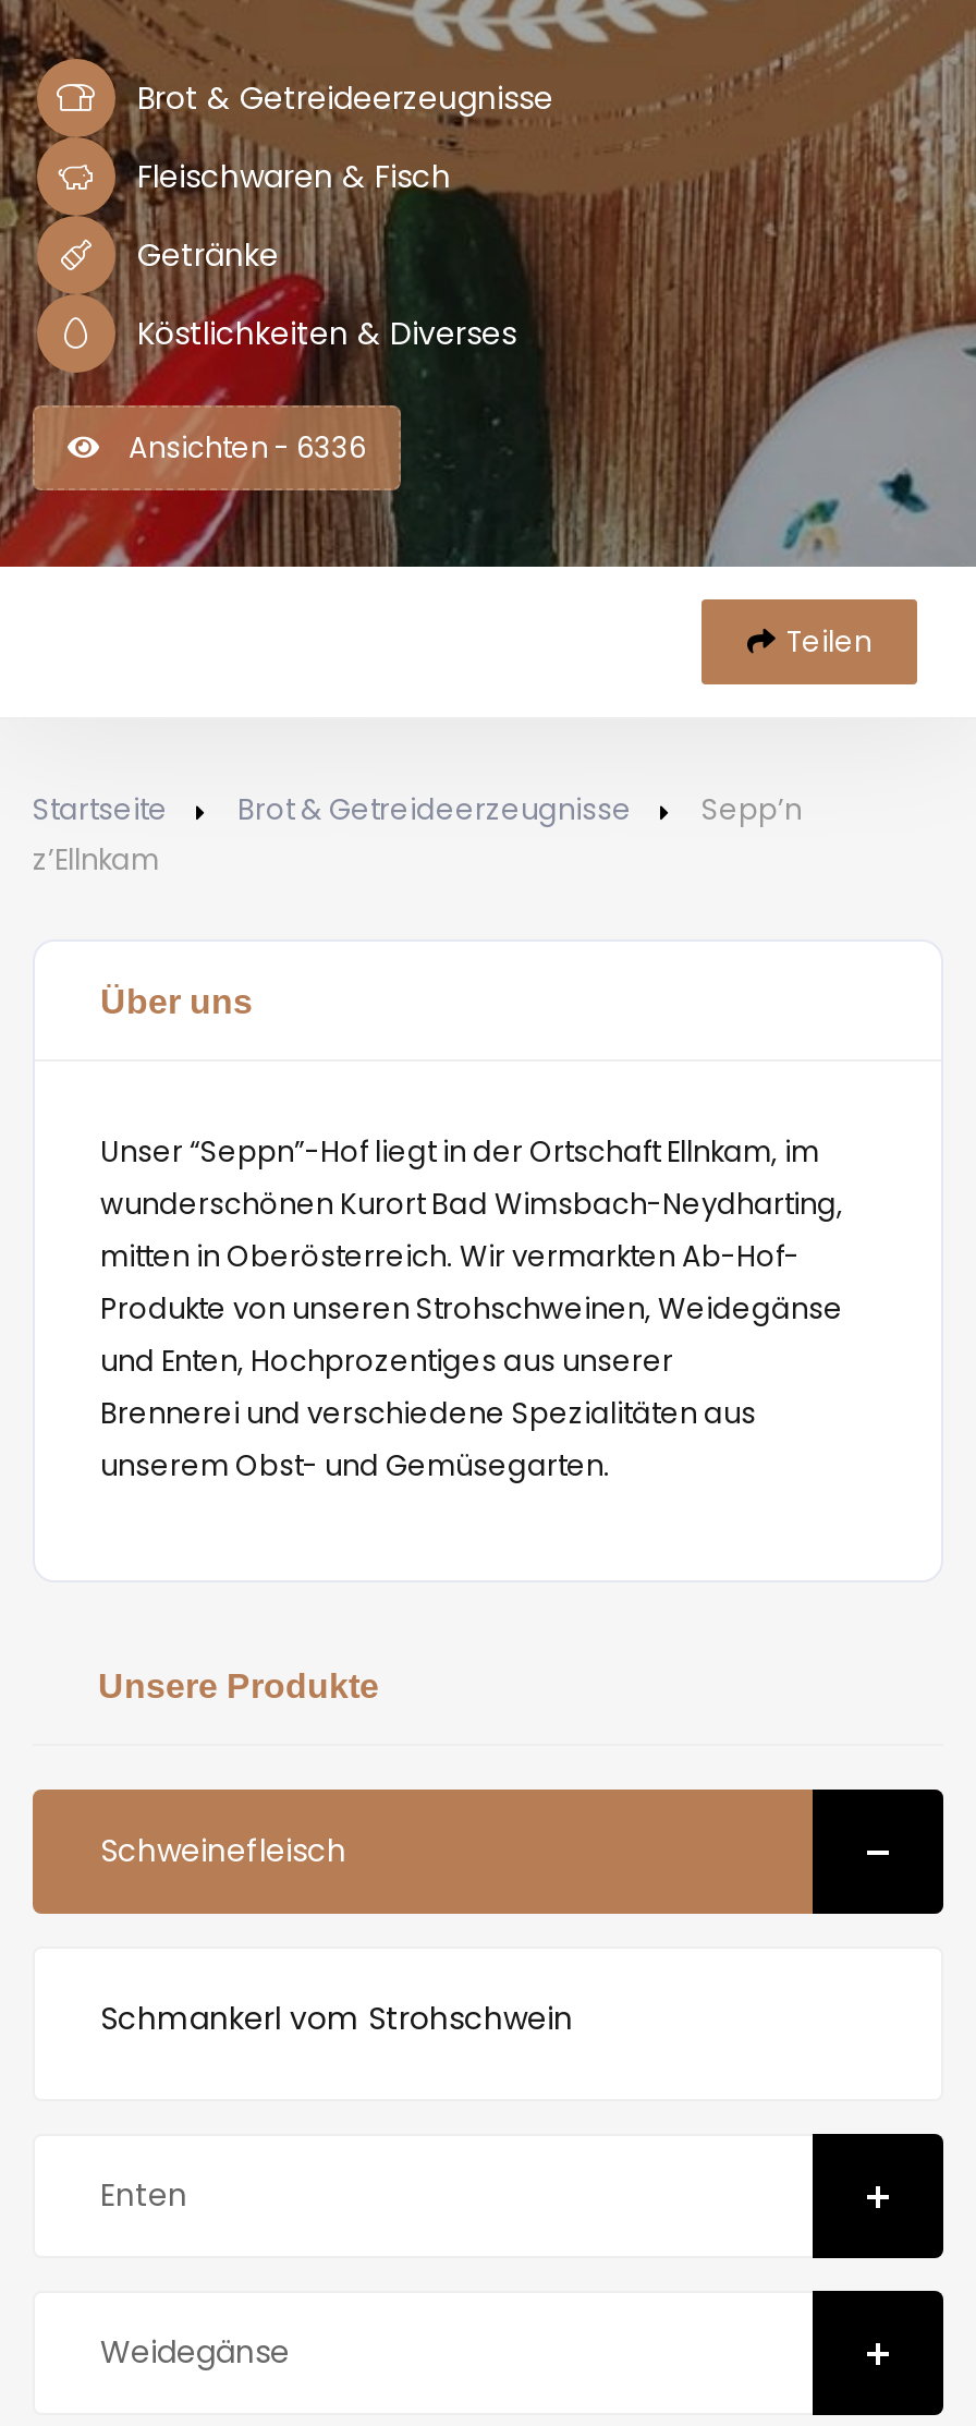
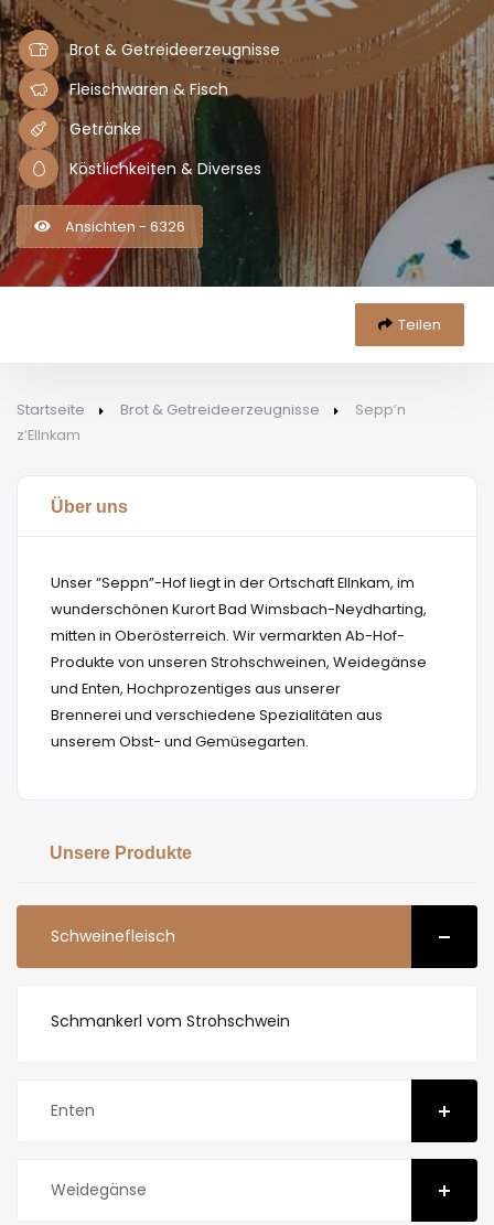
[122,427,366,469] Ansichten - 6336 -> [62,216,185,237] Ansichten - 6326

